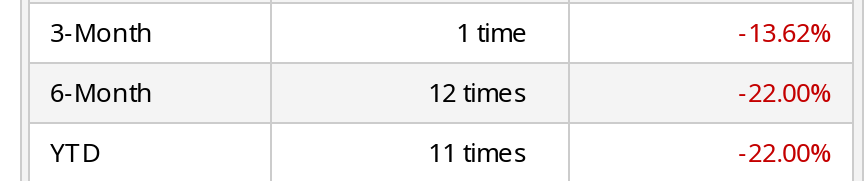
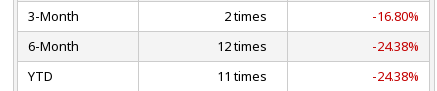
[456,14,832,50] 1 time | -13.62% -> [224,7,419,25] 2 times | -16.80%
[738,74,832,110] -22.00% -> [372,37,419,55] -24.38%
[738,134,832,170] -22.00% -> [372,67,419,85] -24.38%

